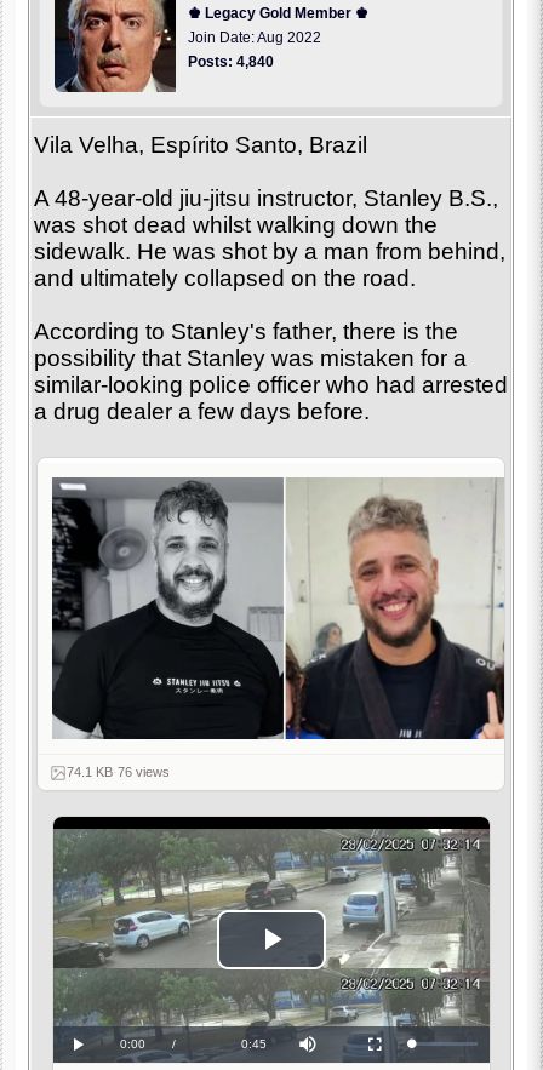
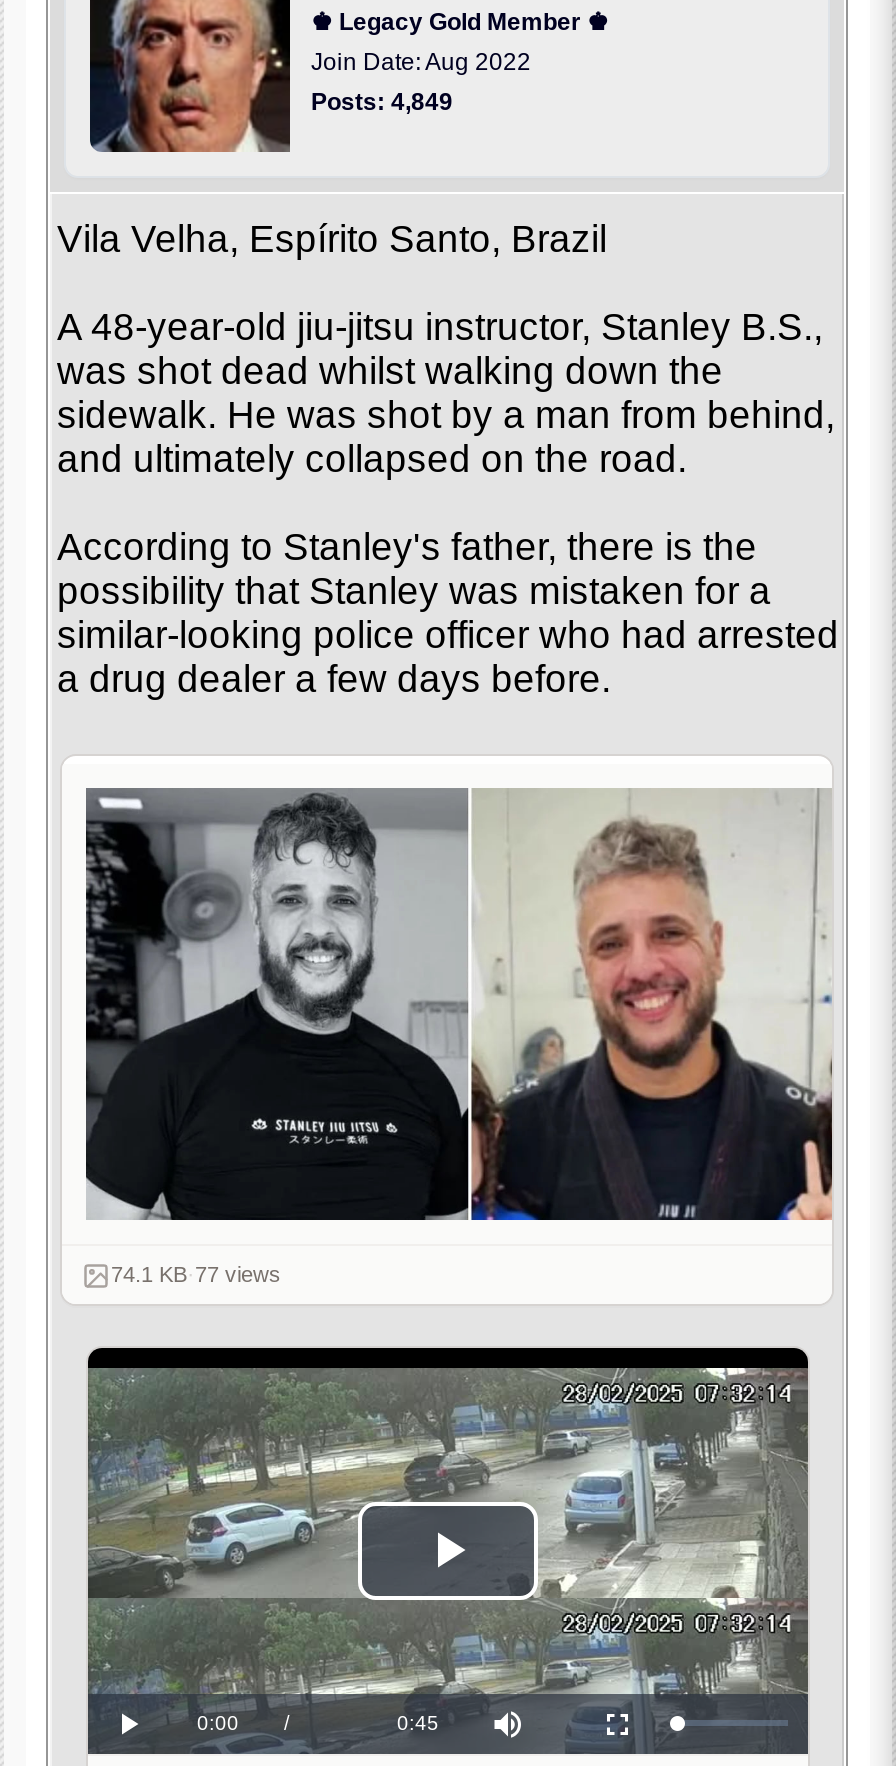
[188,53,275,70] Posts: 4,840 -> [311,87,453,115] Posts: 4,849
[67,765,170,779] 74.1 KB · 76 views -> [111,1262,281,1286] 74.1 KB · 77 views

